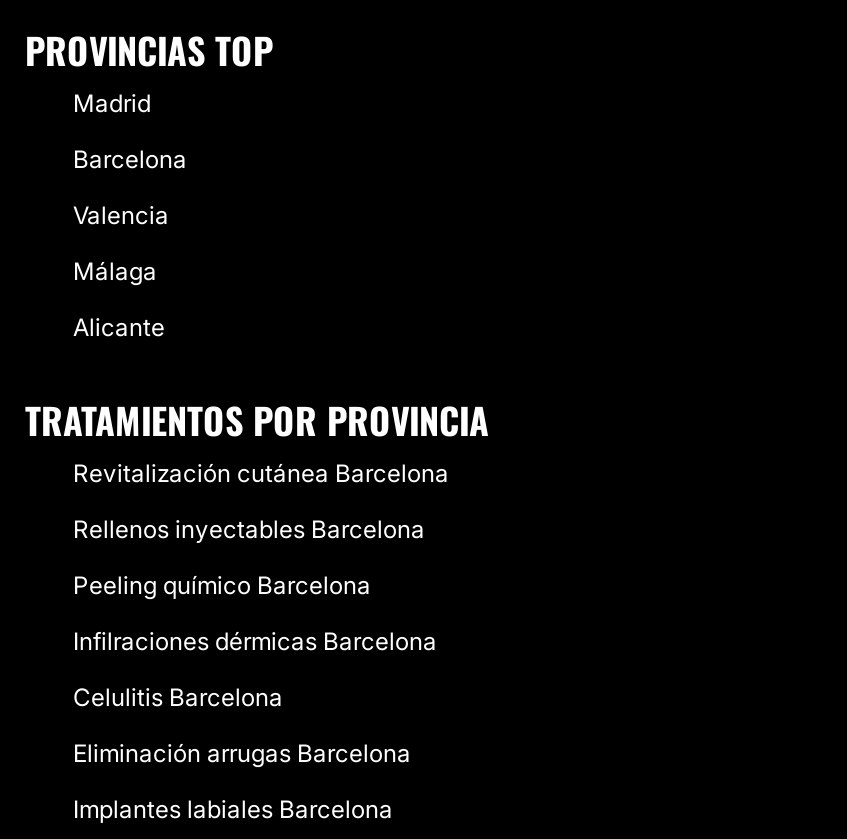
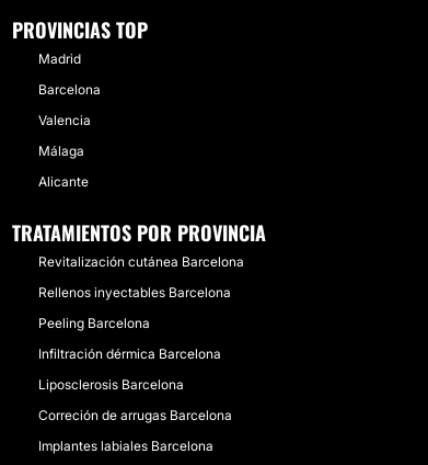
[73,570,371,600] Peeling químico Barcelona -> [38,315,150,331] Peeling Barcelona
[73,626,437,656] Infilraciones dérmicas Barcelona -> [38,345,221,362] Infiltración dérmica Barcelona
[73,682,283,712] Celulitis Barcelona -> [38,376,184,393] Liposclerosis Barcelona
[73,738,411,768] Eliminación arrugas Barcelona -> [38,407,232,423] Correción de arrugas Barcelona

